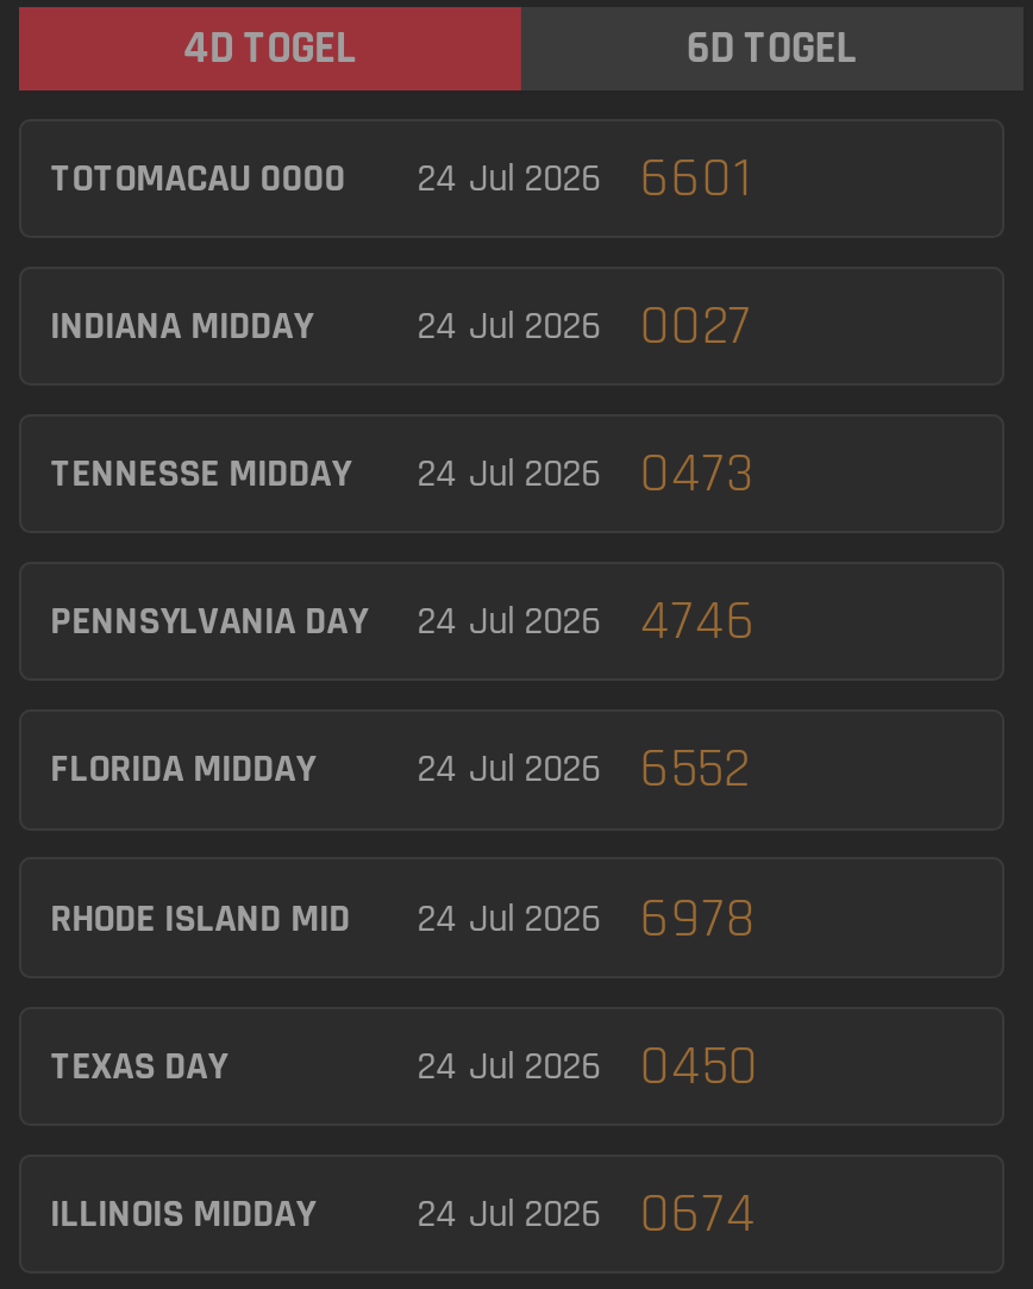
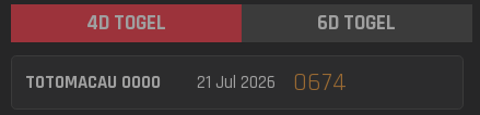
[50,143,759,1239] 24 Jul 2026 | 6601 | INDIANA MIDDAY | 24 Jul 2026 | 0027 | TENNESSE MIDDAY | 24 Jul 2026 | 0473 | PENNSYLVANIA DAY | 24 Jul 2026 | 4746 | FLORIDA MIDDAY | 24 Jul 2026 | 6552 | RHODE ISLAND MID | 24 Jul 2026 | 6978 | TEXAS DAY | 24 Jul 2026 | 0450 | ILLINOIS MIDDAY | 24 Jul 2026 -> [196,71,275,94] 21 Jul 2026

